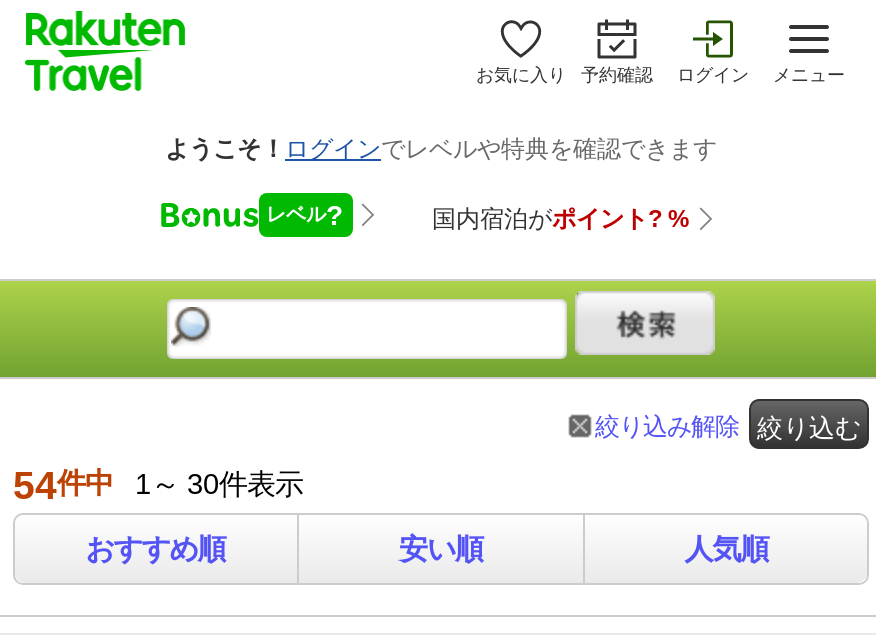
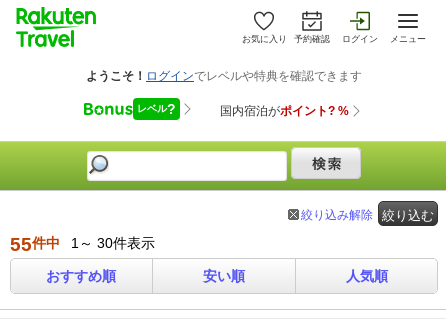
[13,465,303,507] 54件中 1～ 30件表示 -> [10,234,155,255] 55件中 1～ 30件表示

